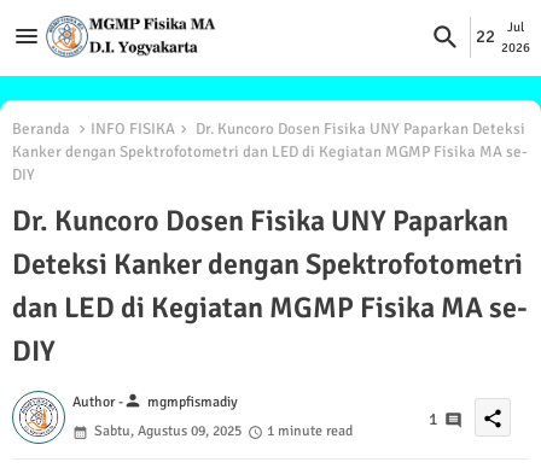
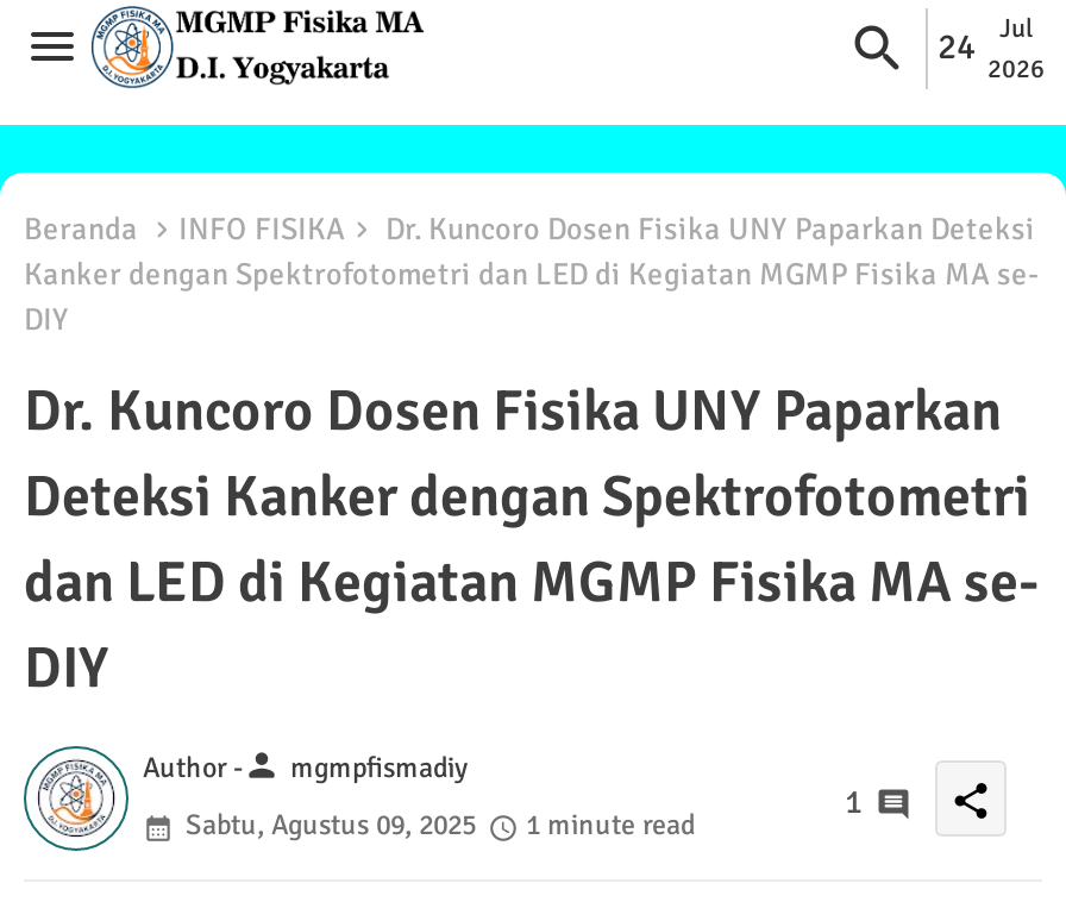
[476,19,530,55] 22 2026 Jul -> [938,12,1045,83] 24 2026 Jul

